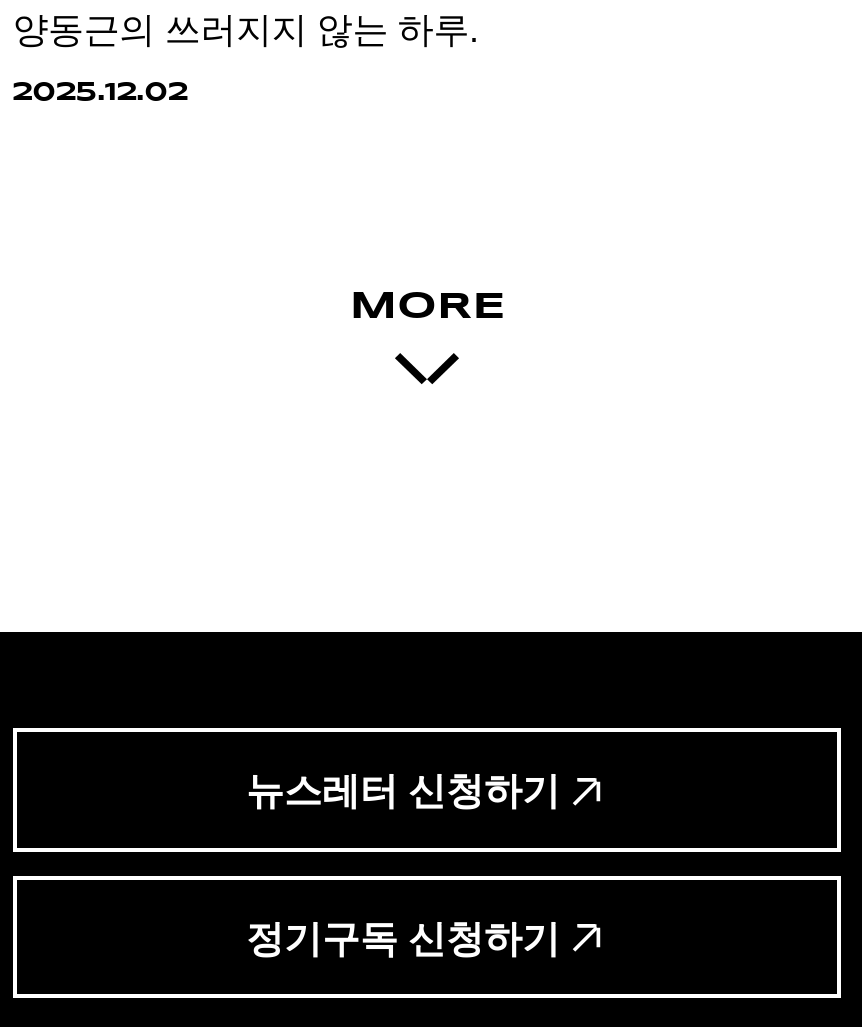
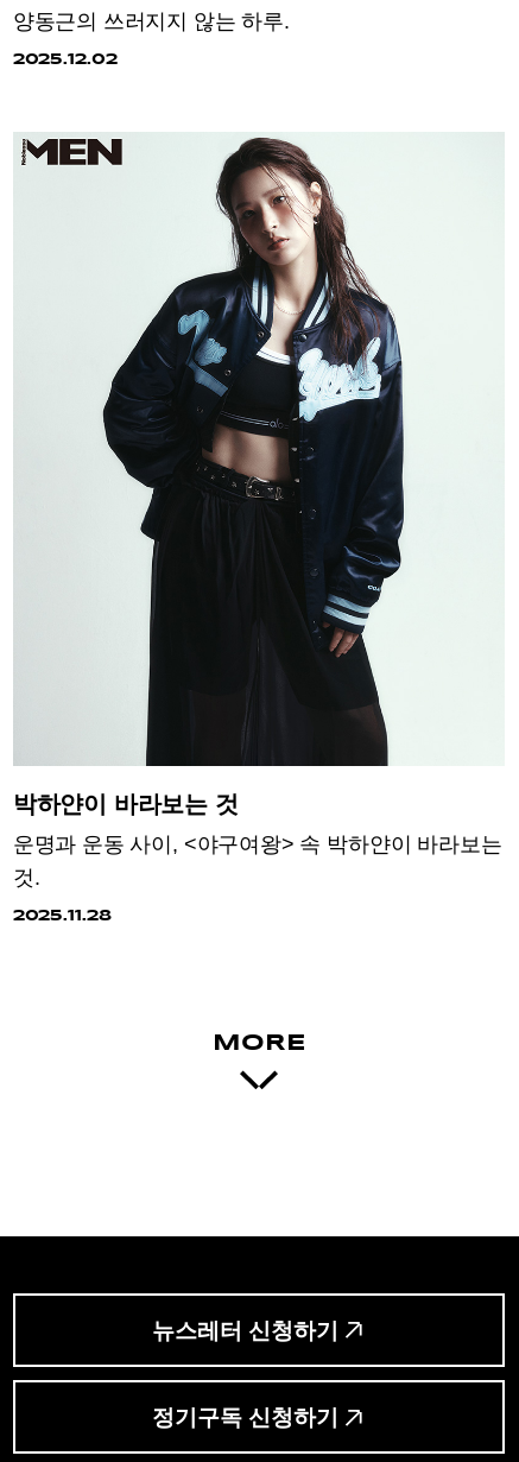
none -> [13,135,502,925] [image] | 박하얀이 바라보는 것 | 운명과 운동 사이, <야구여왕> 속 박하얀이 바라보는 | 것. | 2025.11.28

